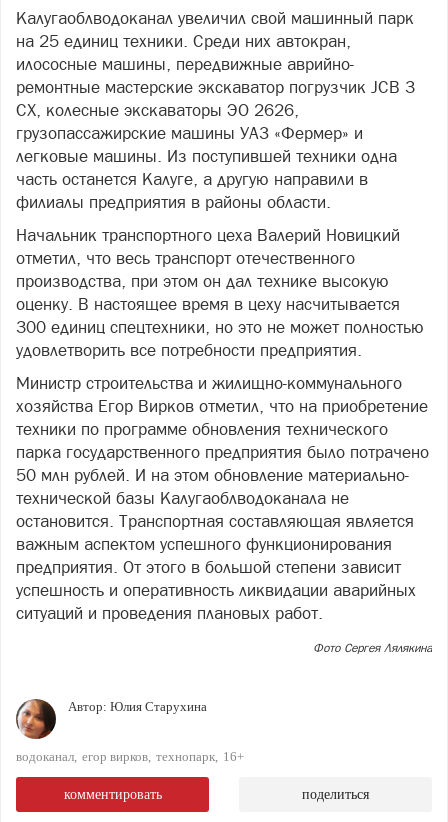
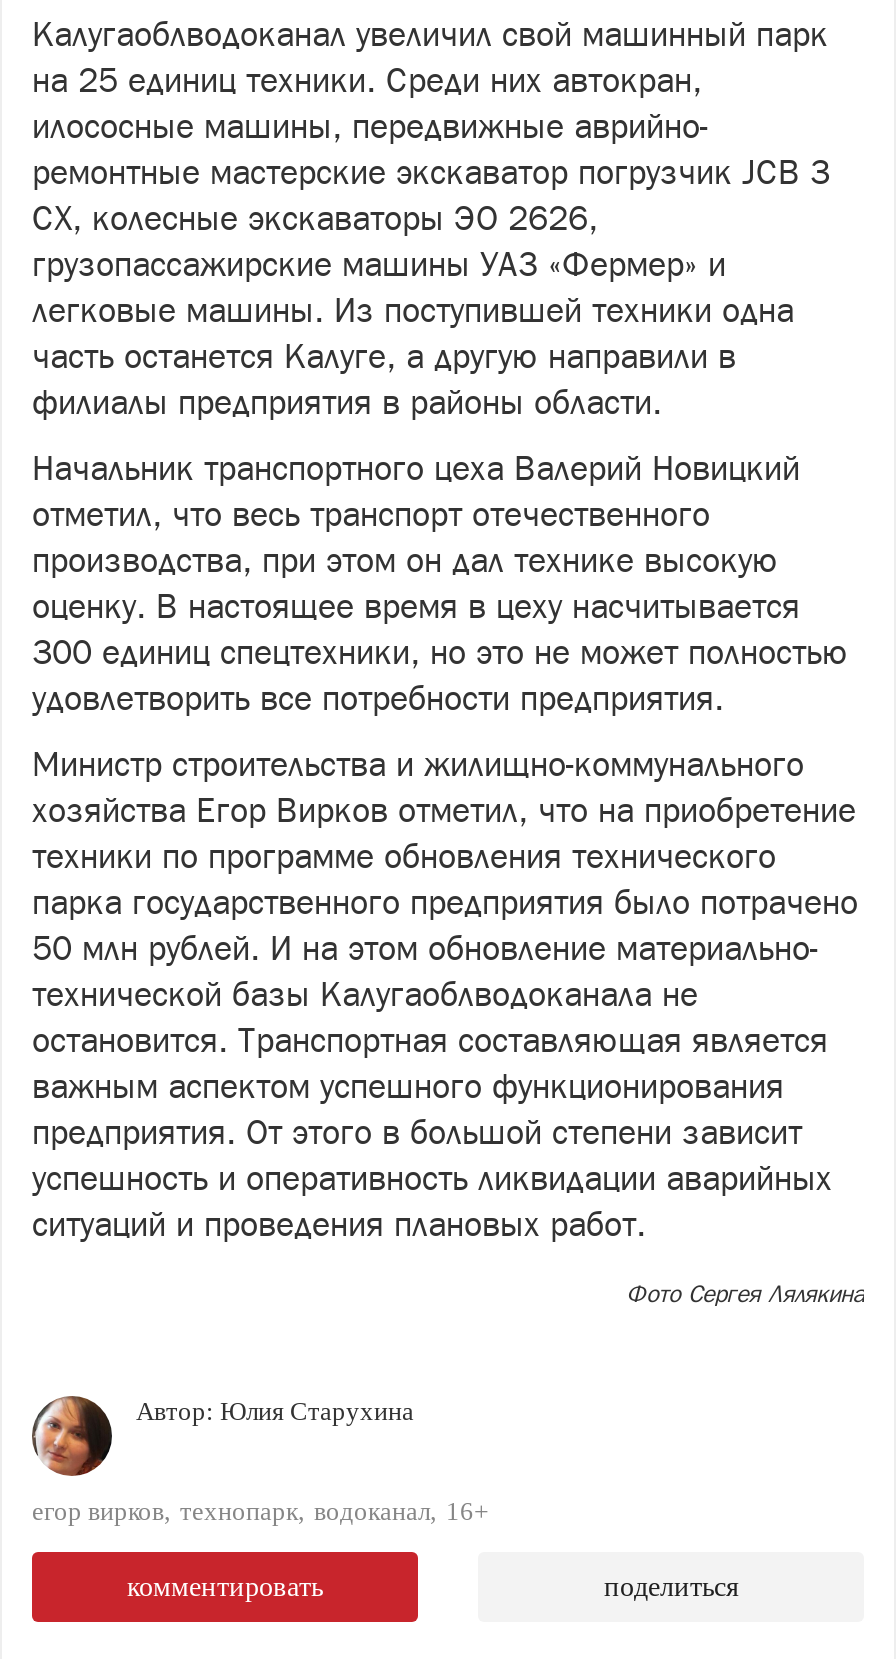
[16,749,244,764] водоканал егор вирков технопарк 16+ -> [32,1496,488,1526] егор вирков технопарк водоканал 16+

